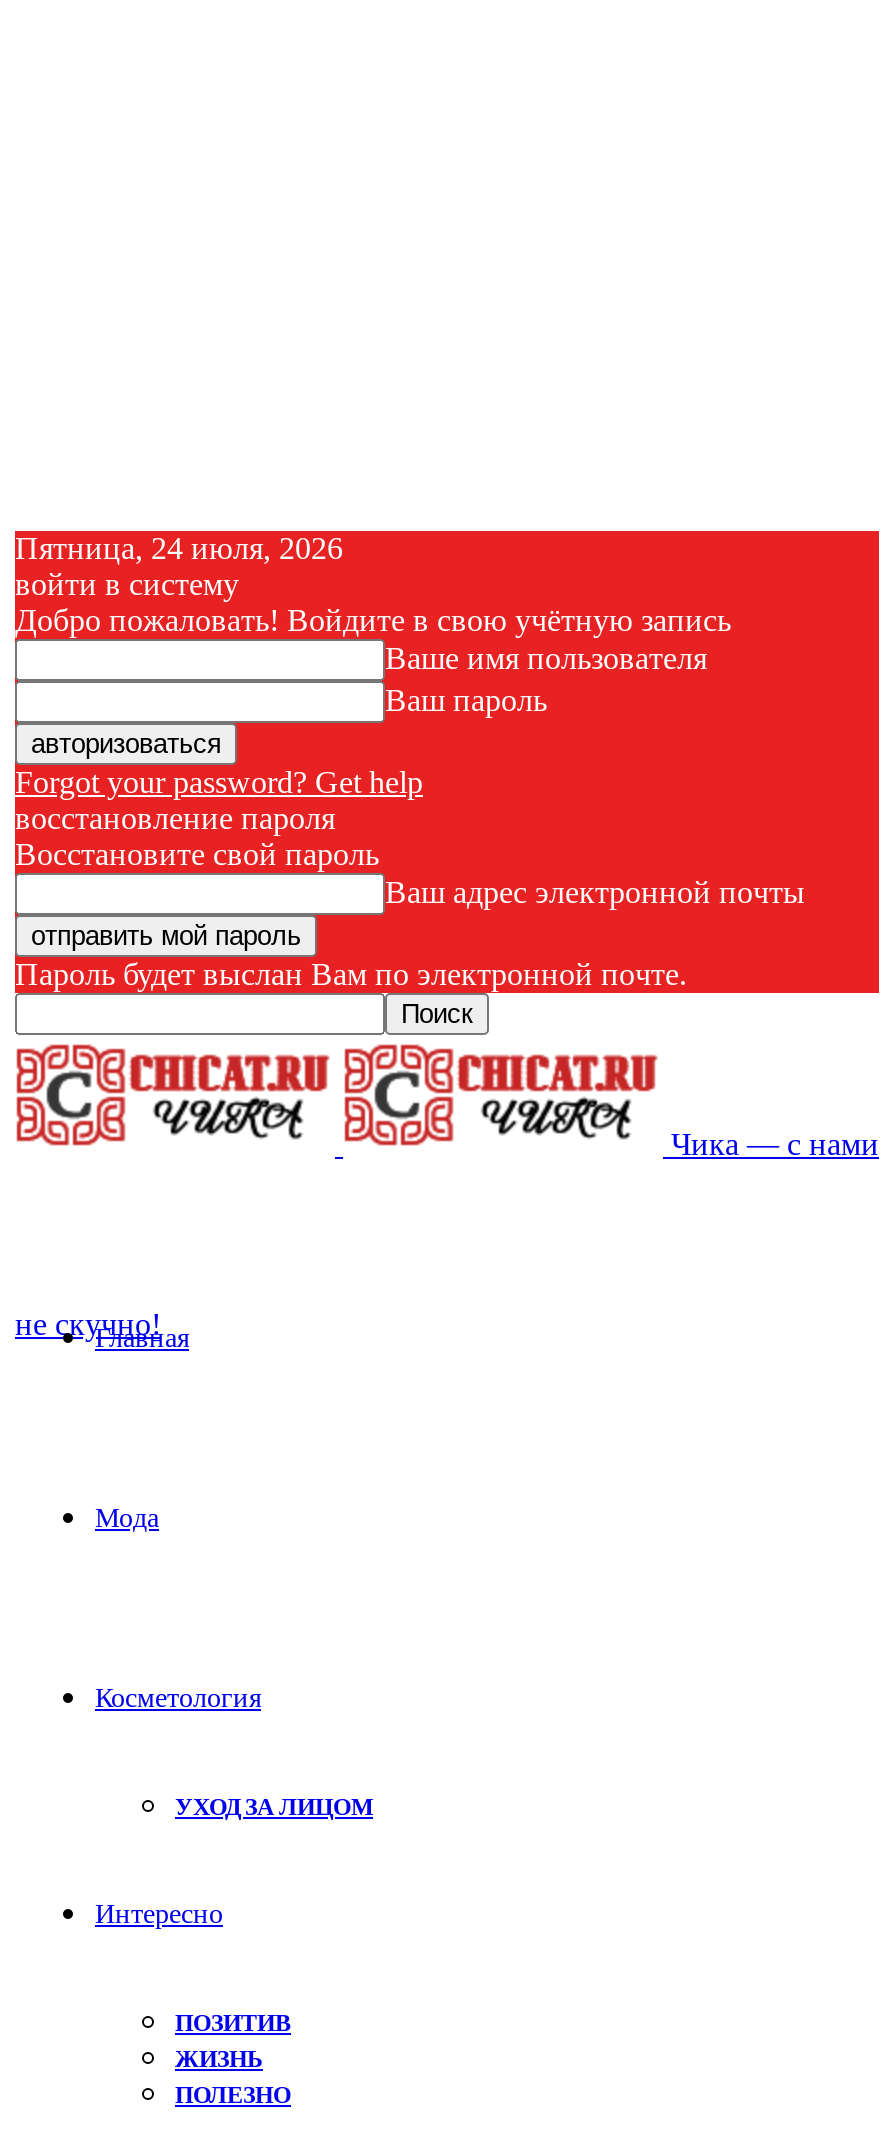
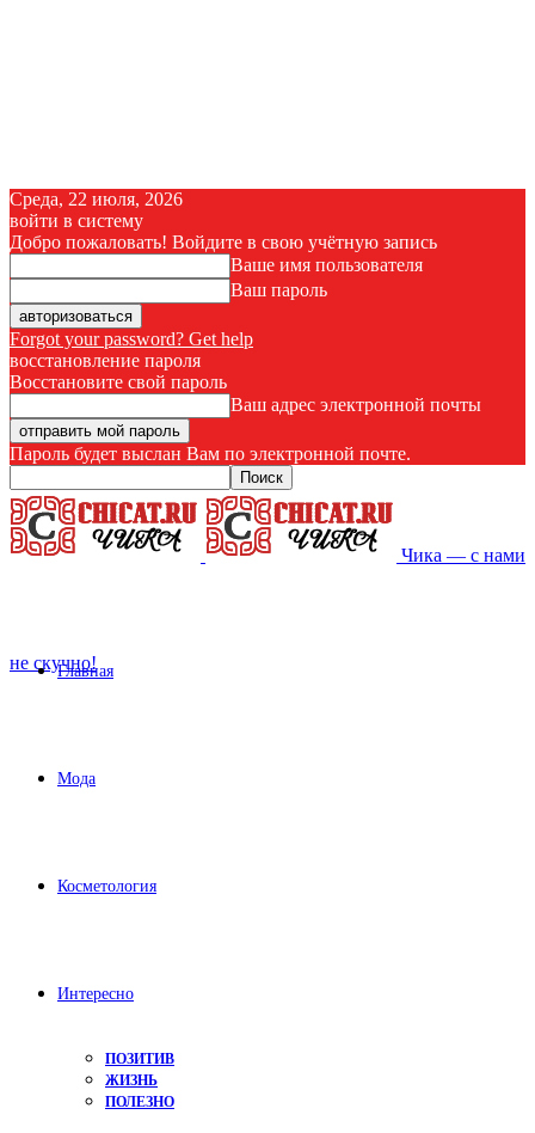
[15,531,343,565] Пятница, 24 июля, 2026 -> [10,189,183,209] Среда, 22 июля, 2026
[175,1791,373,1821] УХОД ЗА ЛИЦОМ -> none

